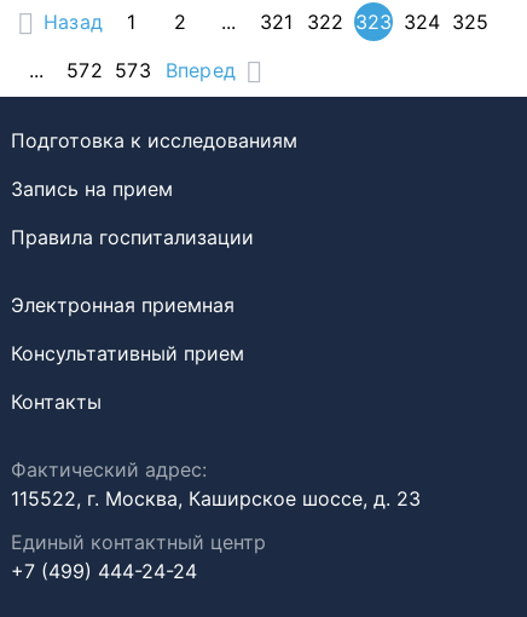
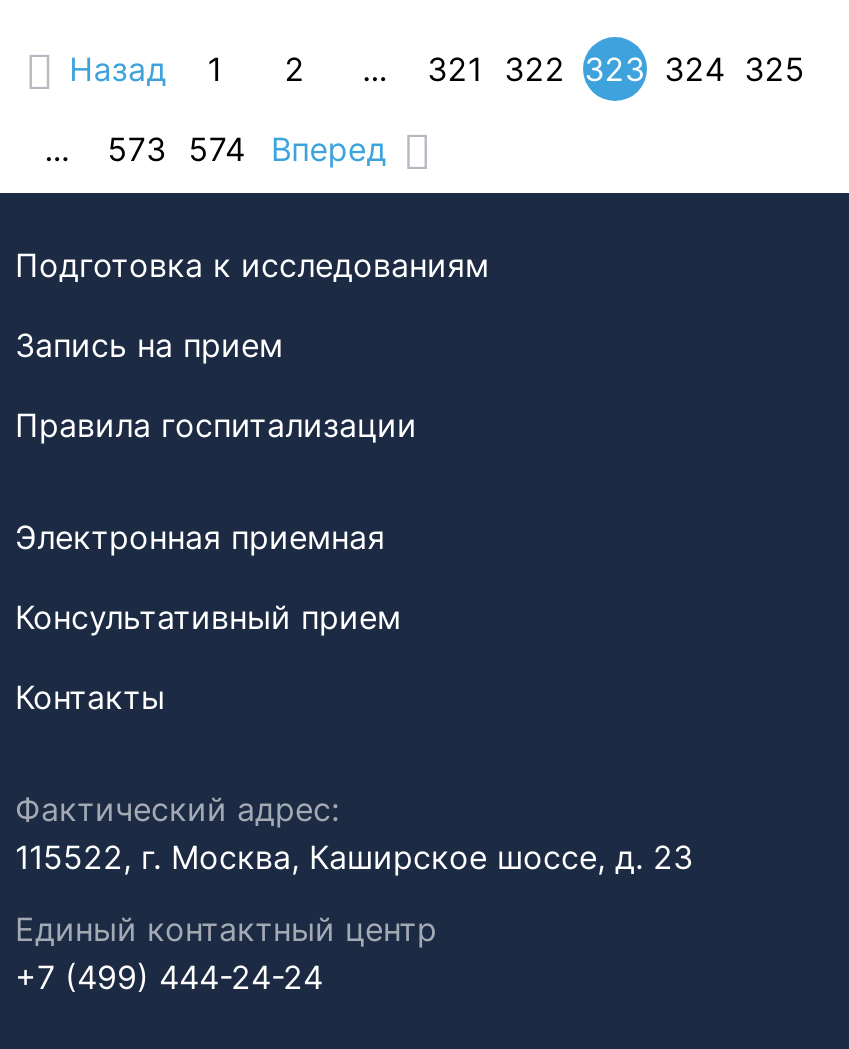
[67,58,151,82] 572 573 -> [108,129,245,169] 573 574

